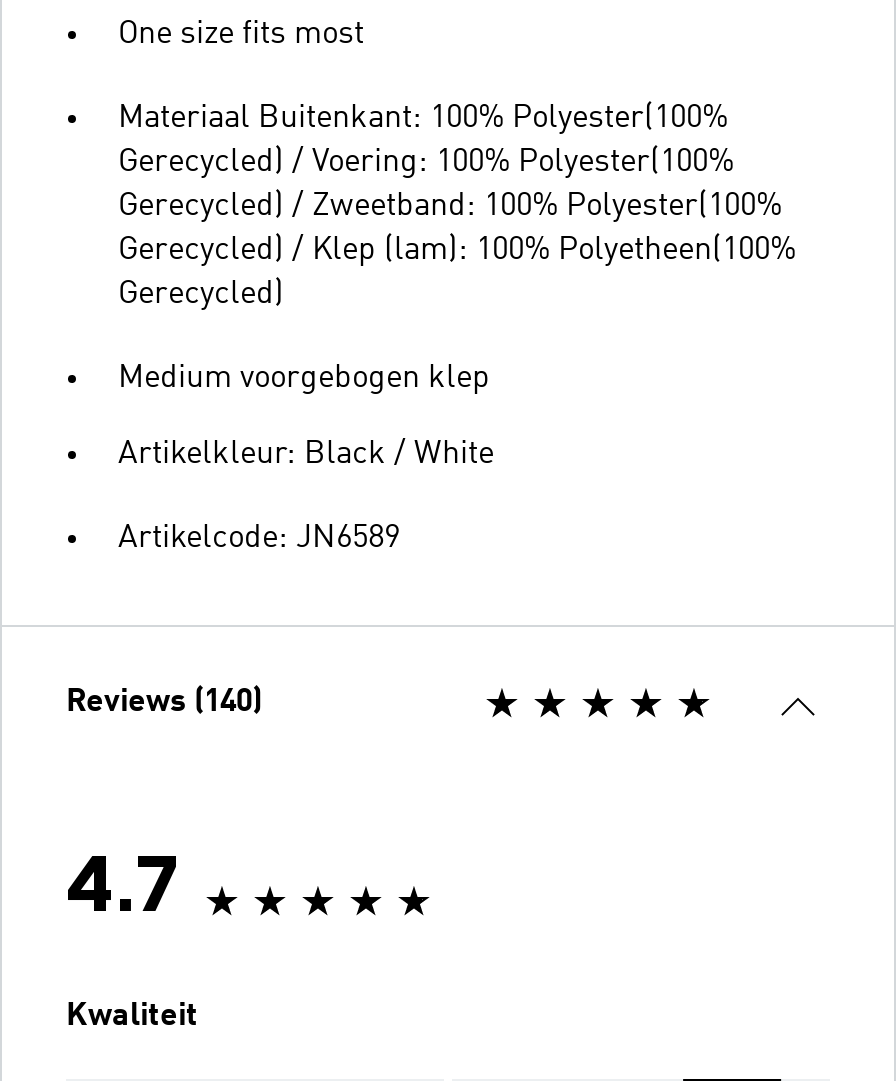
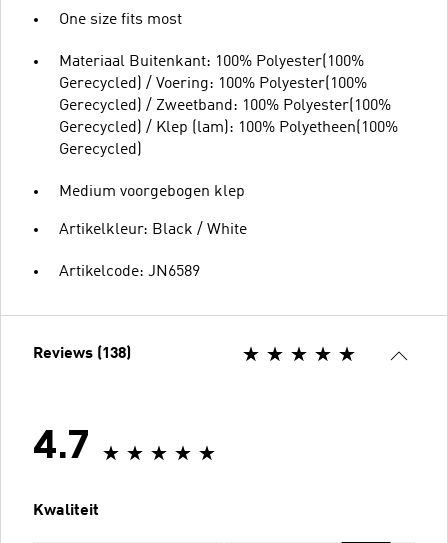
[66,687,262,719] Reviews (140) -> [33,346,131,362] Reviews (138)

